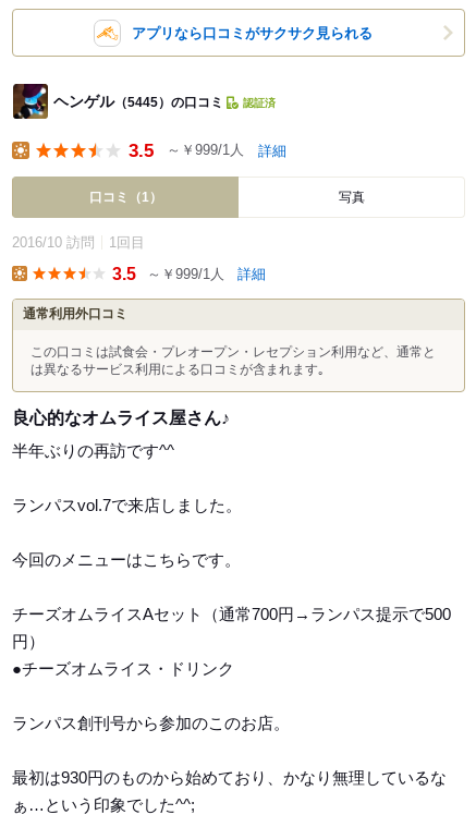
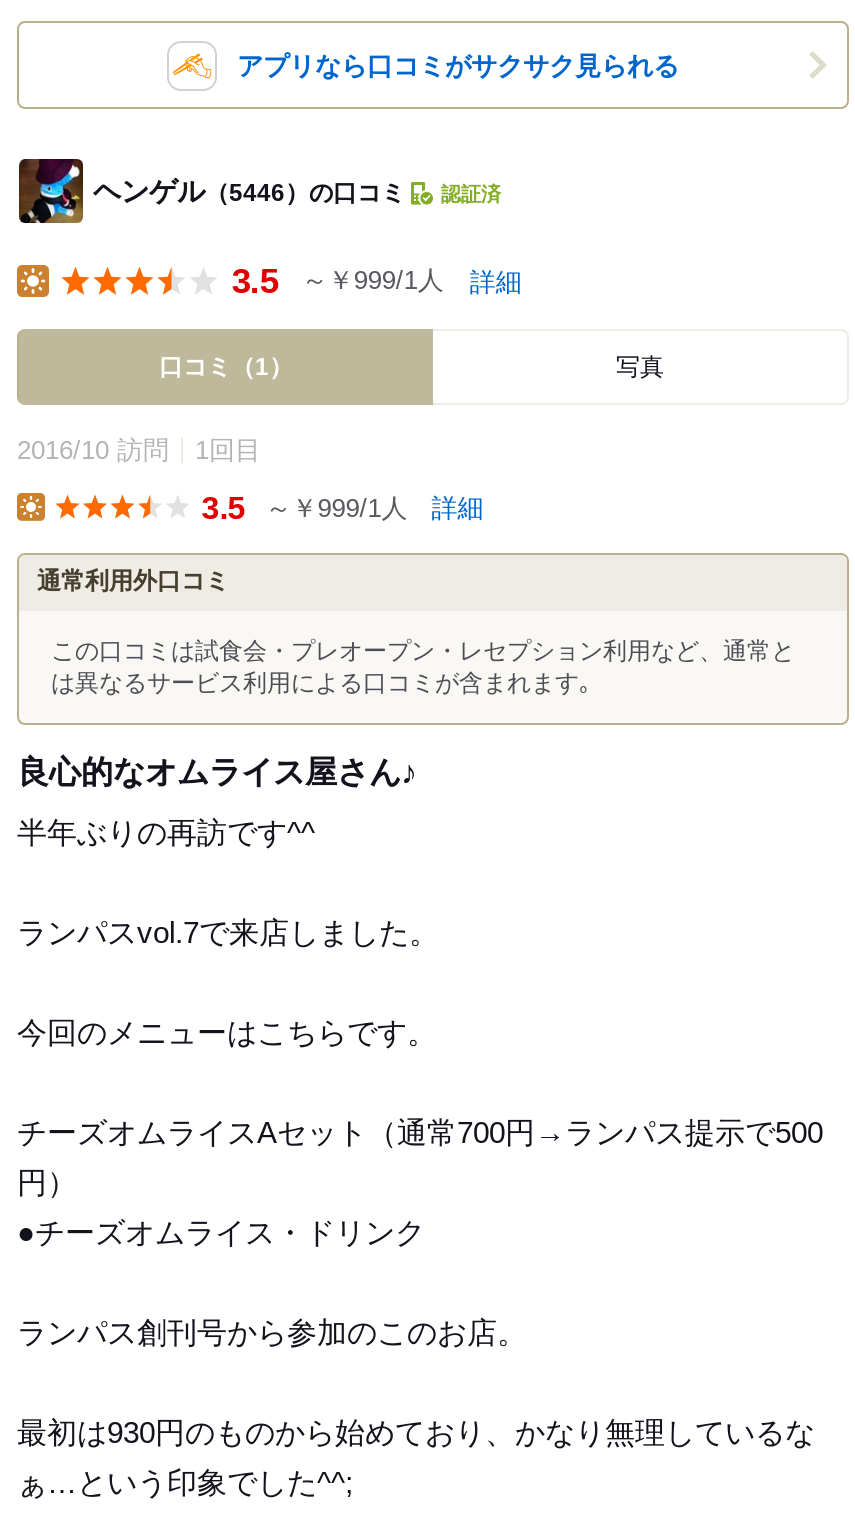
[53,92,223,110] ヘンゲル（5445）の口コミ -> [93,174,405,206] ヘンゲル（5446）の口コミ

